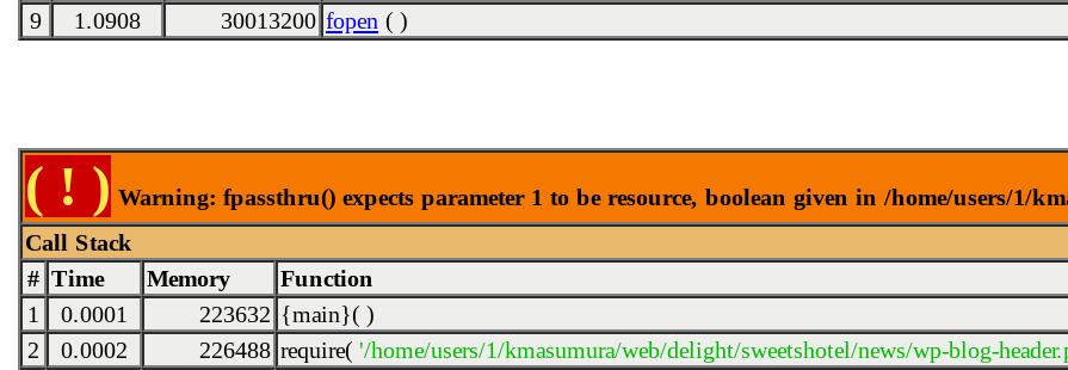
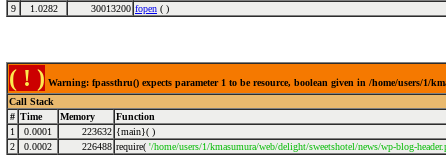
[30,7,141,33] 9 1.0908 -> [11,3,57,14] 9 1.0282

